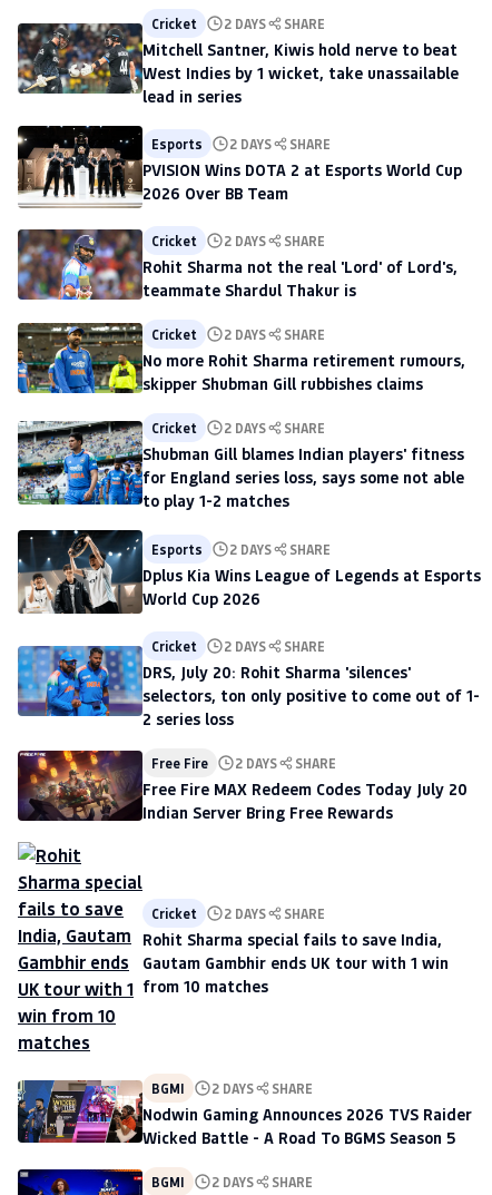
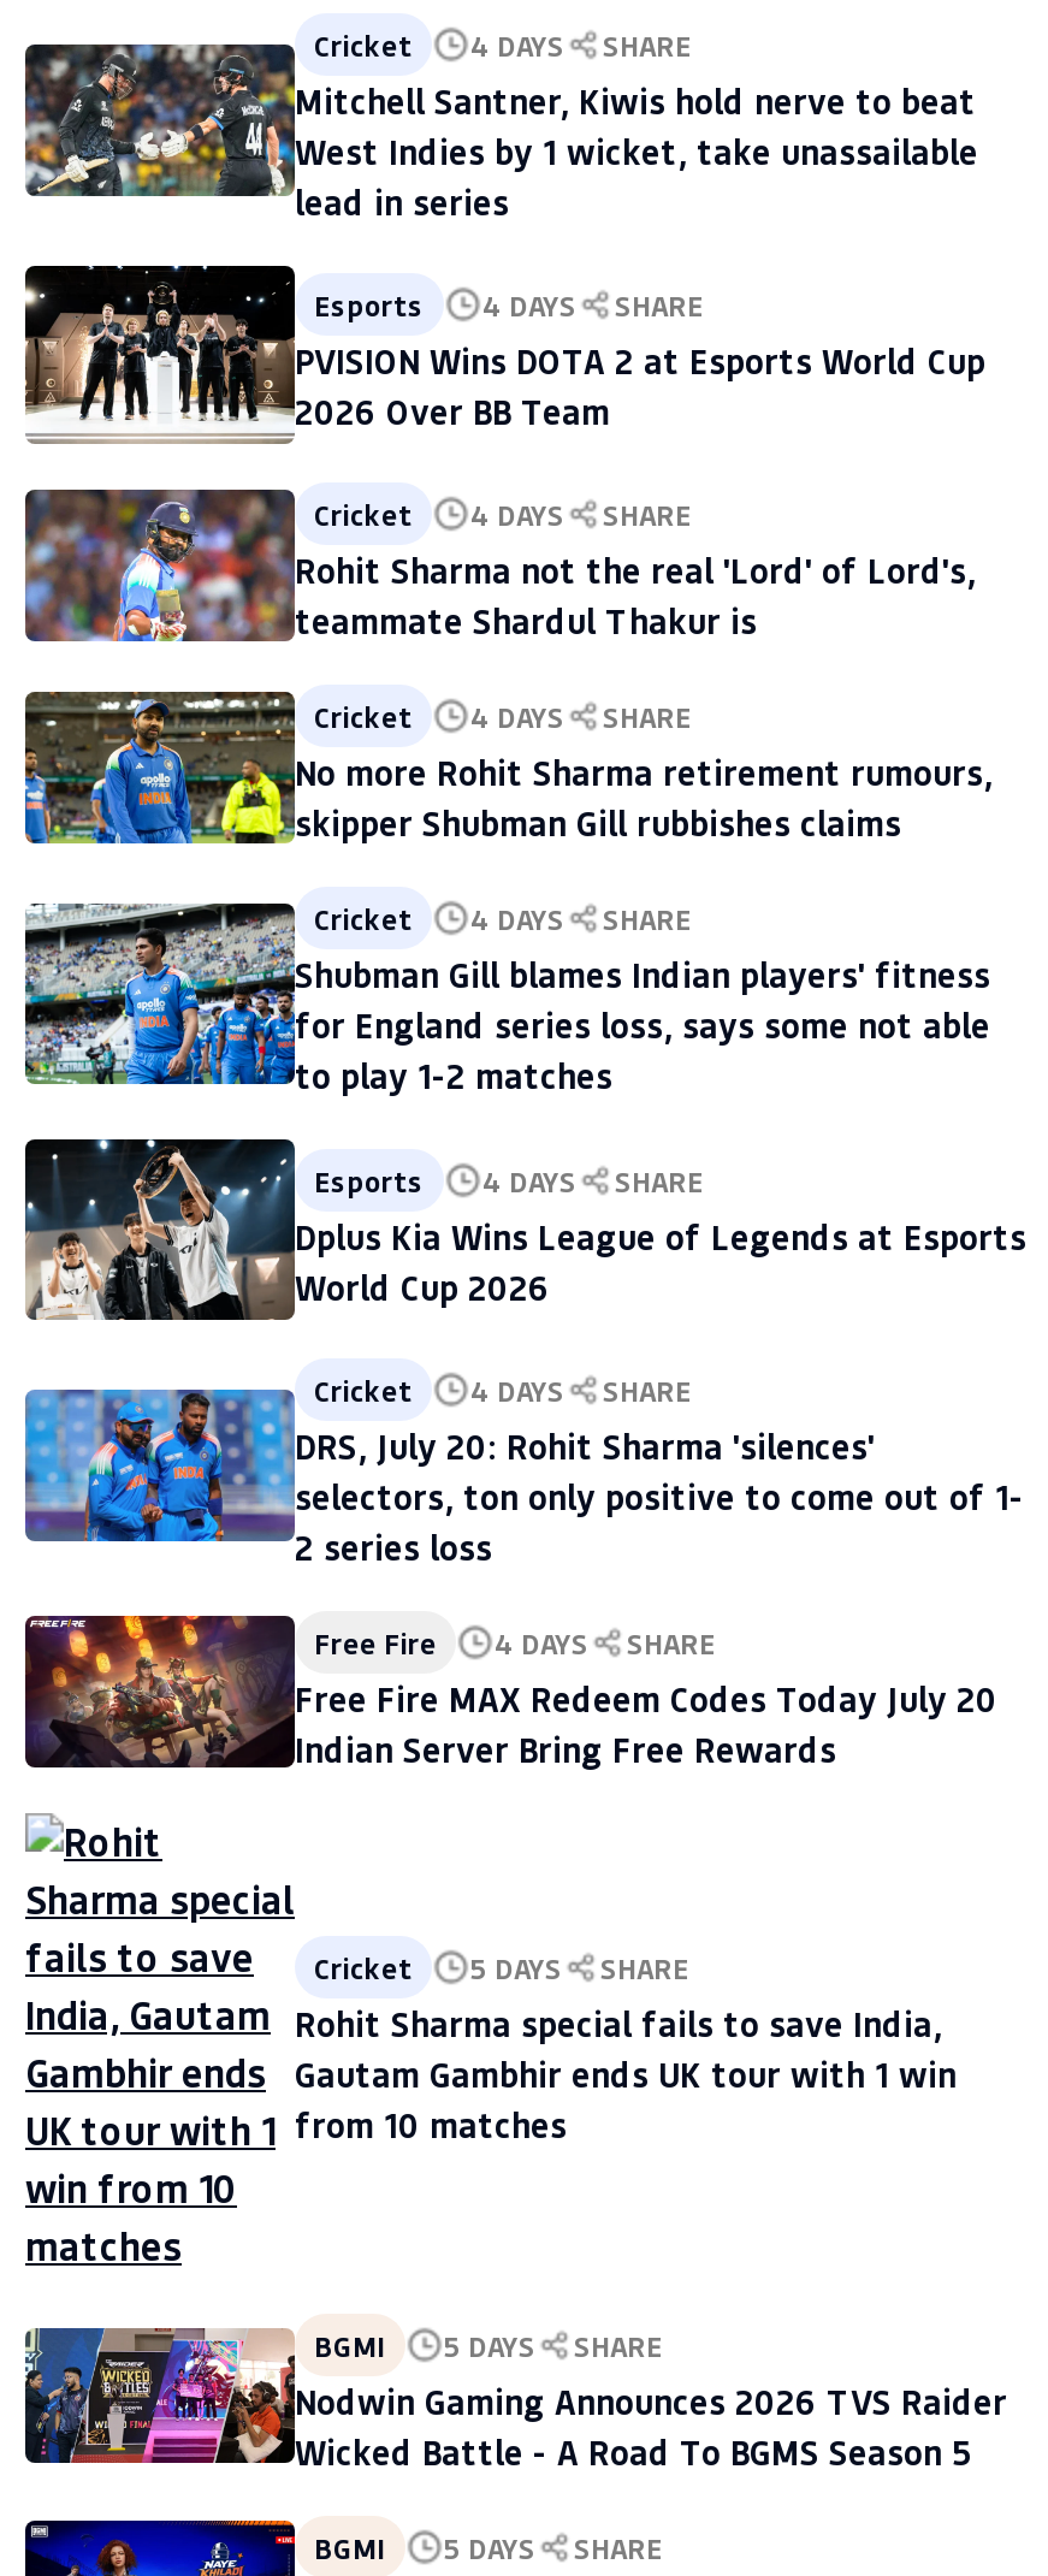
[151,14,325,32] Cricket 2 DAYS SHARE -> [314,24,692,63] Cricket 4 DAYS SHARE
[151,135,331,152] Esports 2 DAYS SHARE -> [314,285,704,323] Esports 4 DAYS SHARE
[151,232,325,250] Cricket 2 DAYS SHARE -> [314,495,692,533] Cricket 4 DAYS SHARE
[151,325,325,343] Cricket 2 DAYS SHARE -> [314,697,692,736] Cricket 4 DAYS SHARE
[151,419,325,437] Cricket 2 DAYS SHARE -> [314,899,692,938] Cricket 4 DAYS SHARE
[151,540,331,557] Esports 2 DAYS SHARE -> [314,1160,704,1198] Esports 4 DAYS SHARE
[151,637,325,655] Cricket 2 DAYS SHARE -> [314,1370,692,1409] Cricket 4 DAYS SHARE
[151,754,336,772] Free Fire 2 DAYS SHARE -> [314,1623,716,1661] Free Fire 4 DAYS SHARE
[151,905,325,923] Cricket 2 DAYS SHARE -> [314,1949,689,1987] Cricket 5 DAYS SHARE
[151,1079,313,1097] BGMI 2 DAYS SHARE -> [314,2325,663,2364] BGMI 5 DAYS SHARE
[151,1173,313,1190] BGMI 2 DAYS SHARE -> [314,2528,663,2566] BGMI 5 DAYS SHARE

